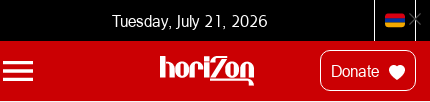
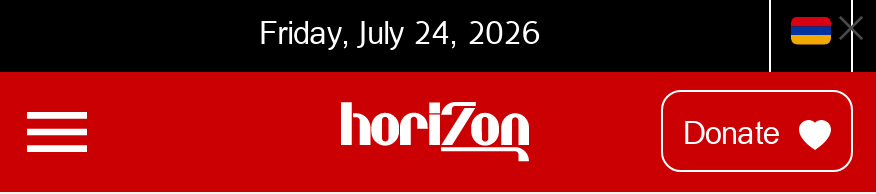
[112,10,267,29] Tuesday, July 21, 2026 -> [259,11,539,49] Friday, July 24, 2026

